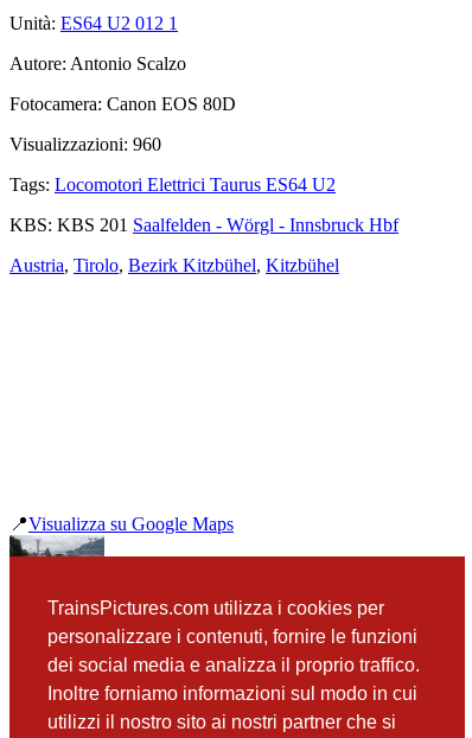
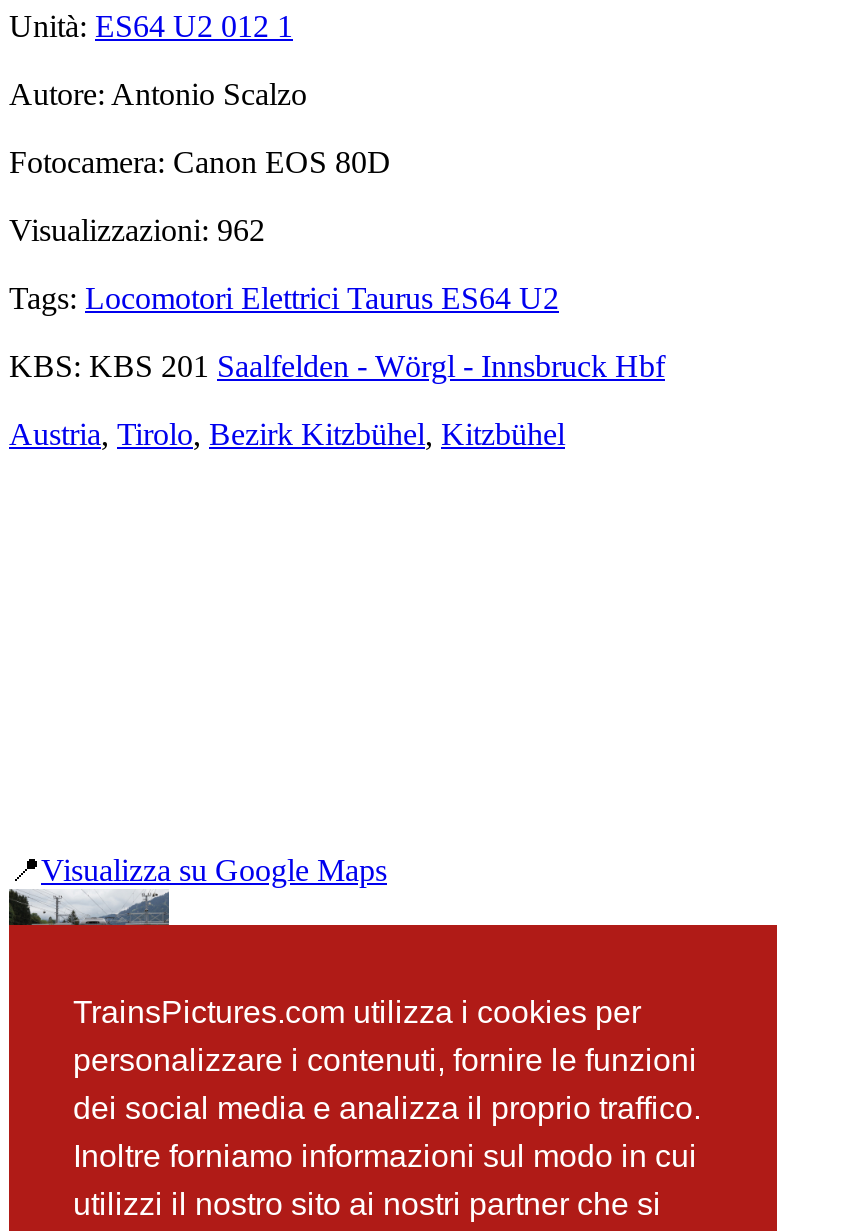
[9,134,161,154] Visualizzazioni: 960 -> [9,213,265,247] Visualizzazioni: 962

